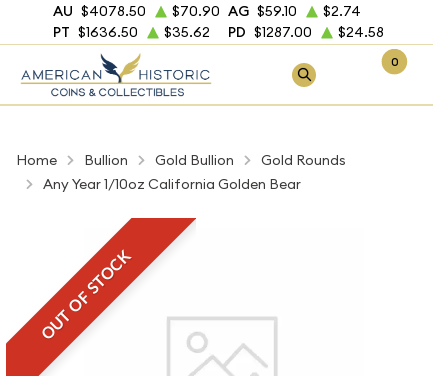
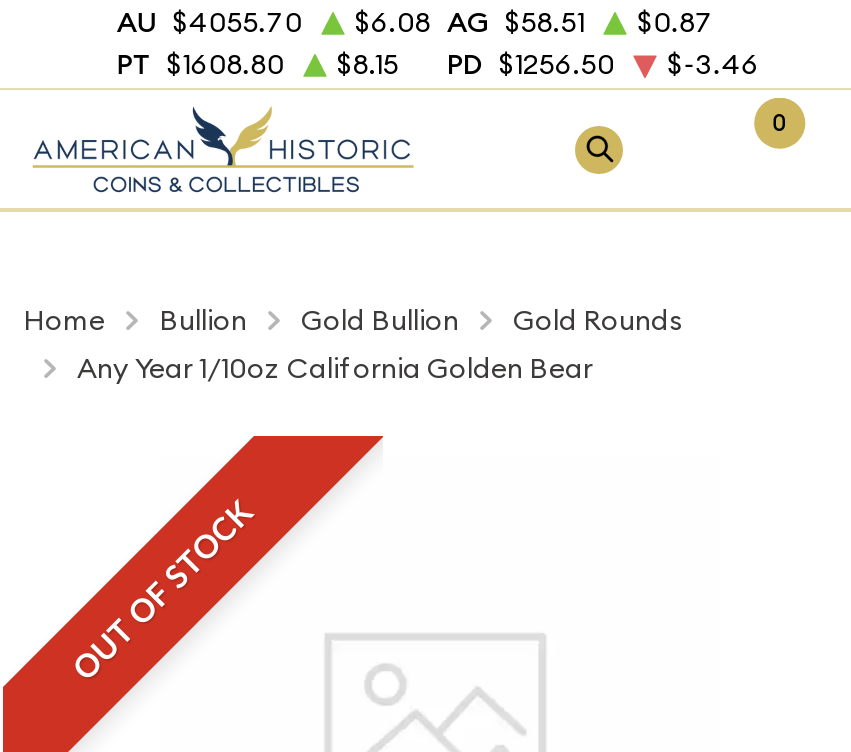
[53,2,146,20] AU $4078.50 -> [117,4,303,40] AU $4055.70
[172,2,297,20] $70.90 AG $59.10 -> [355,4,585,40] $6.08 AG $58.51
[323,2,361,20] $2.74 -> [637,4,713,40] $0.87
[53,23,138,41] PT $1636.50 -> [117,46,285,82] PT $1608.80
[164,23,210,41] $35.62 -> [337,46,399,82] $8.15
[228,23,312,41] PD $1287.00 -> [447,46,615,82] PD $1256.50
[338,23,384,41] $24.58 -> [667,46,759,82] $-3.46

